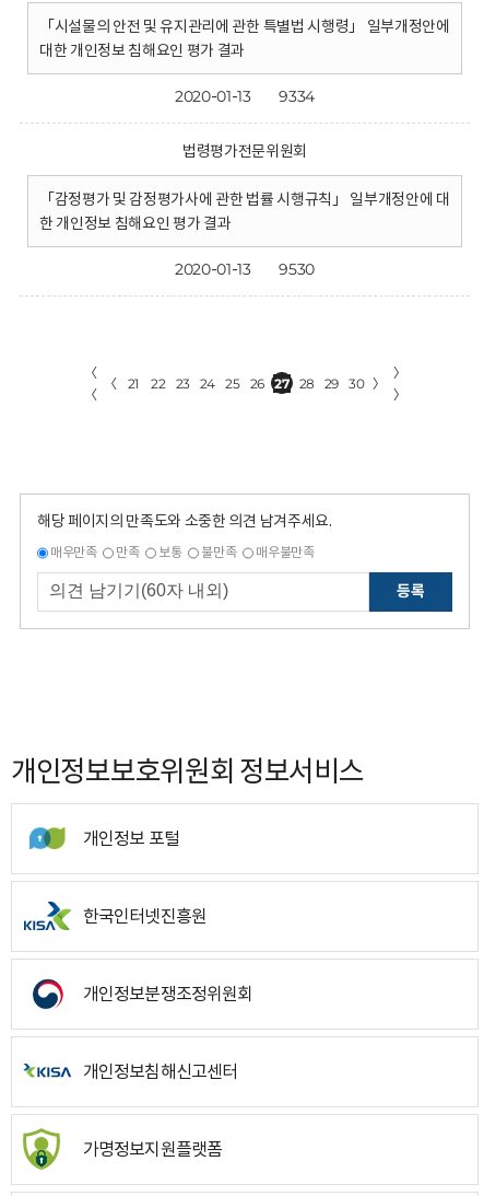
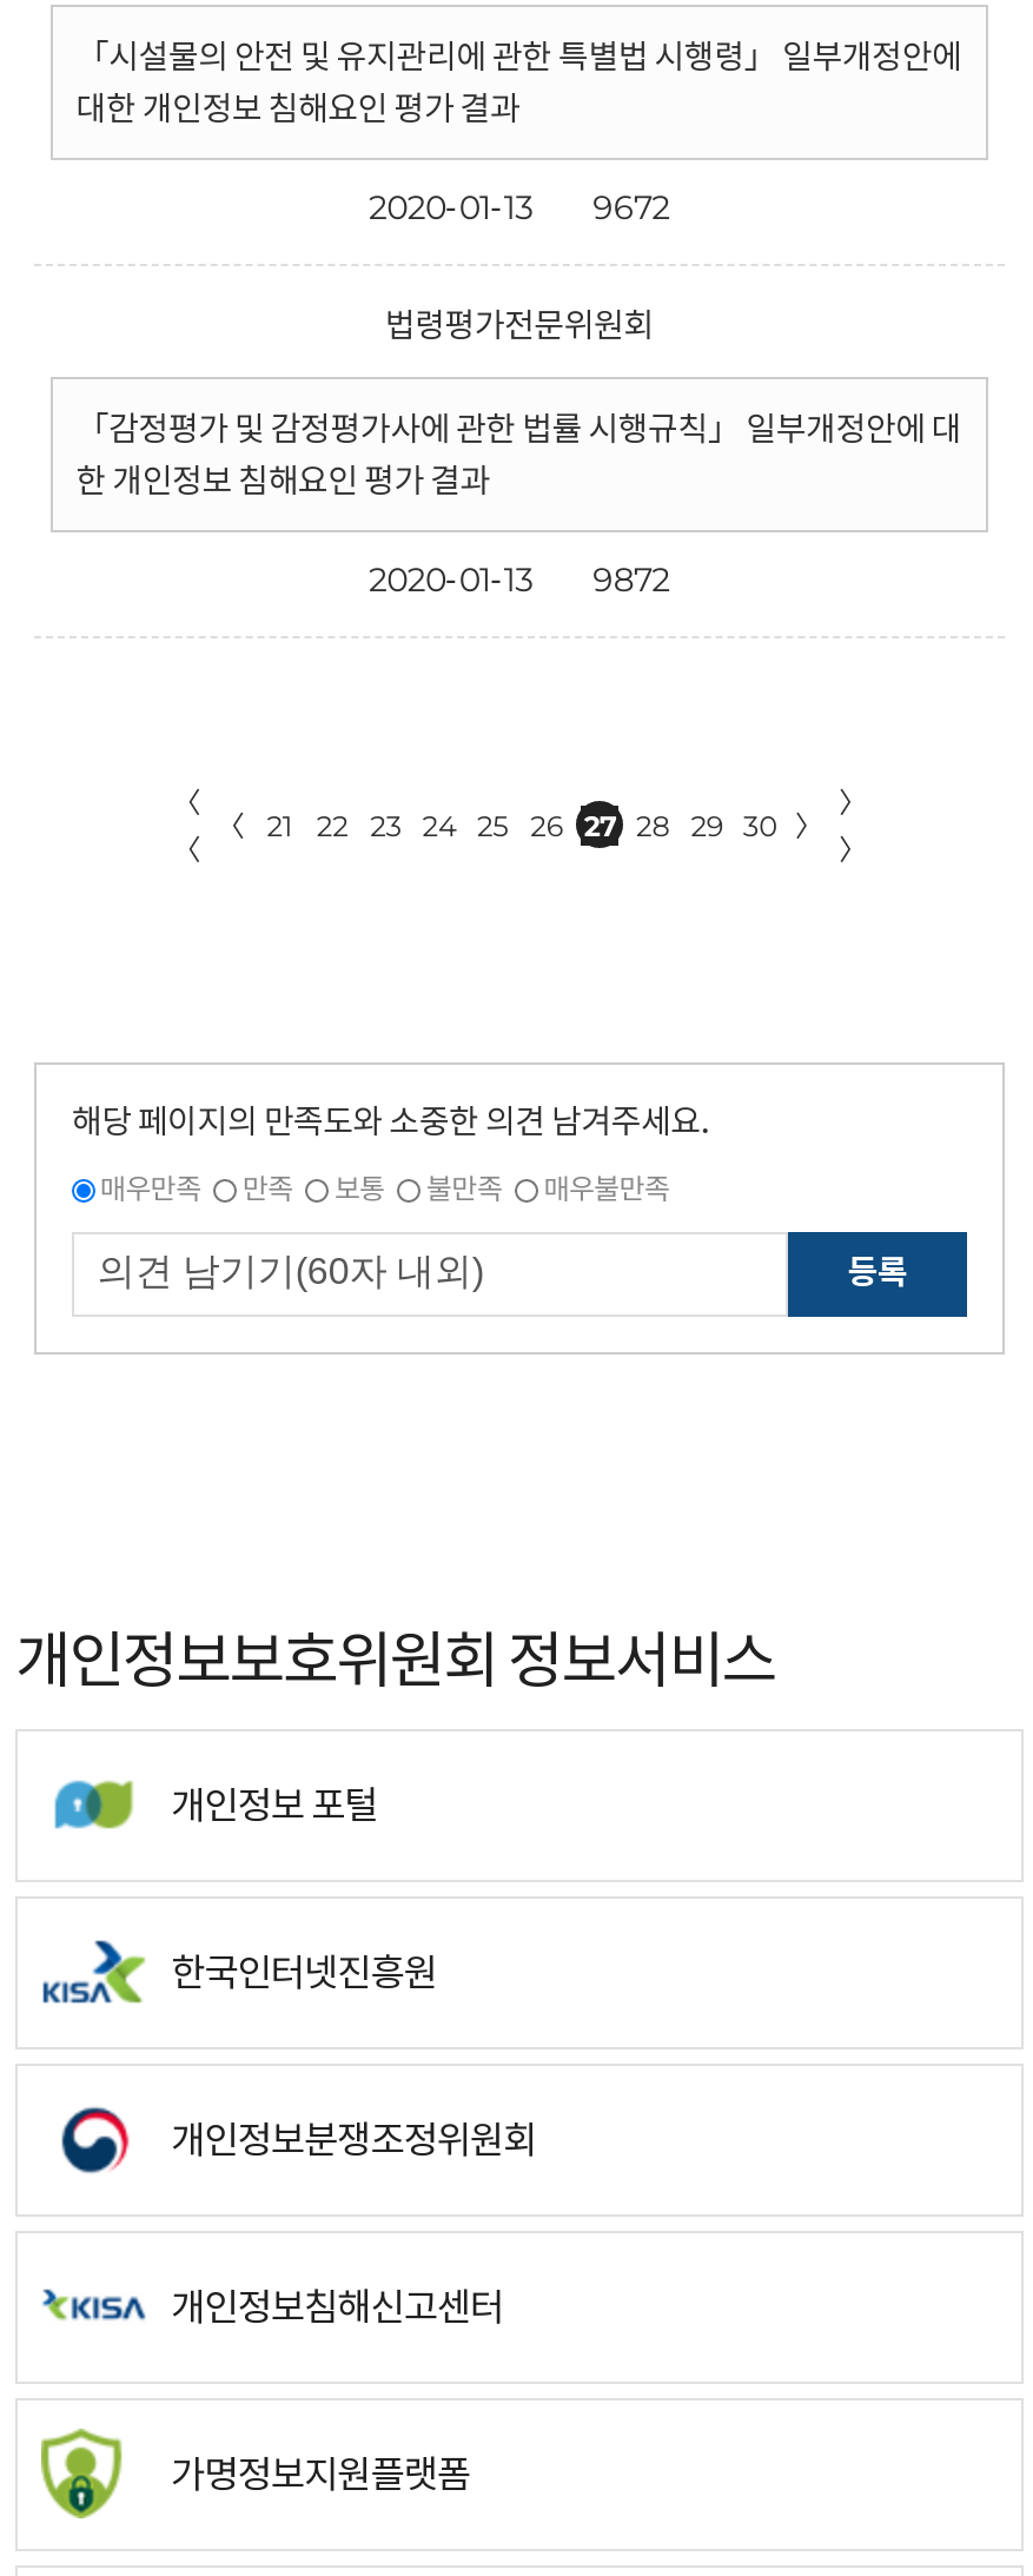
[175,86,315,106] 2020-01-13 9334 -> [369,186,670,229] 2020-01-13 9672
[175,259,315,279] 2020-01-13 9530 -> [369,558,670,601] 2020-01-13 9872

